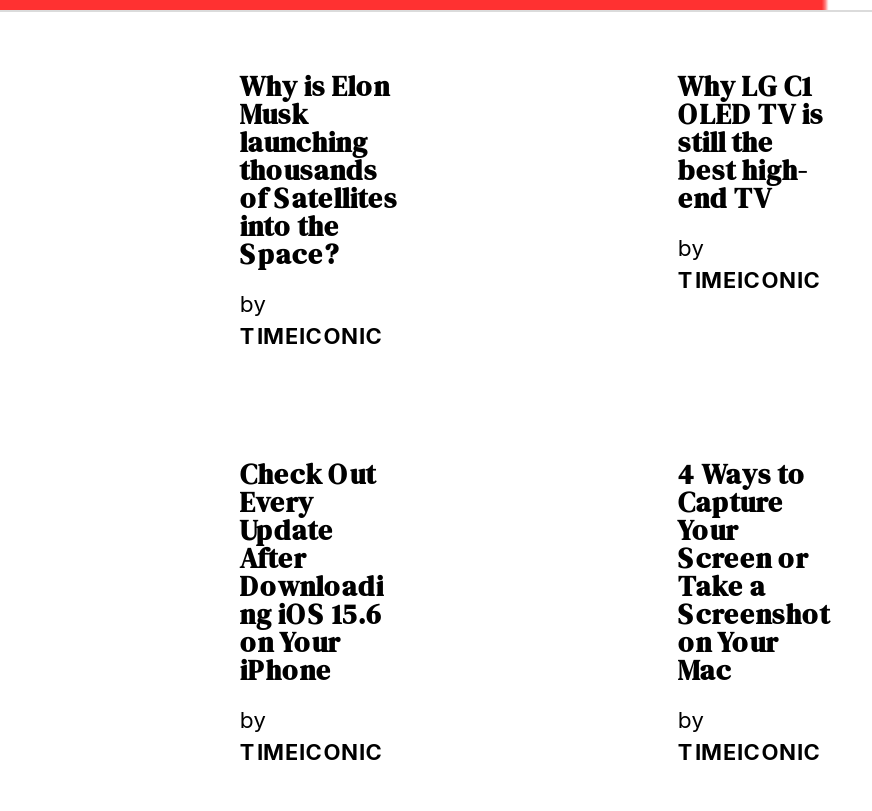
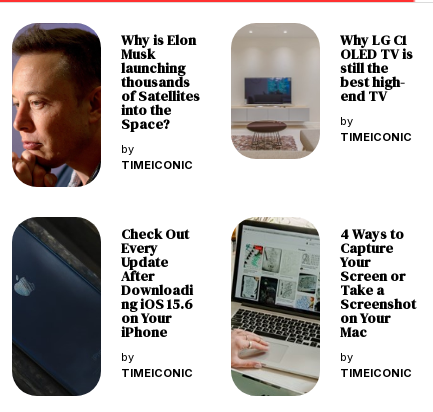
none -> [11,22,102,188] [image]
none -> [230,23,320,160] [image]
none -> [11,216,102,397] [image]
none -> [230,216,321,397] [image]

